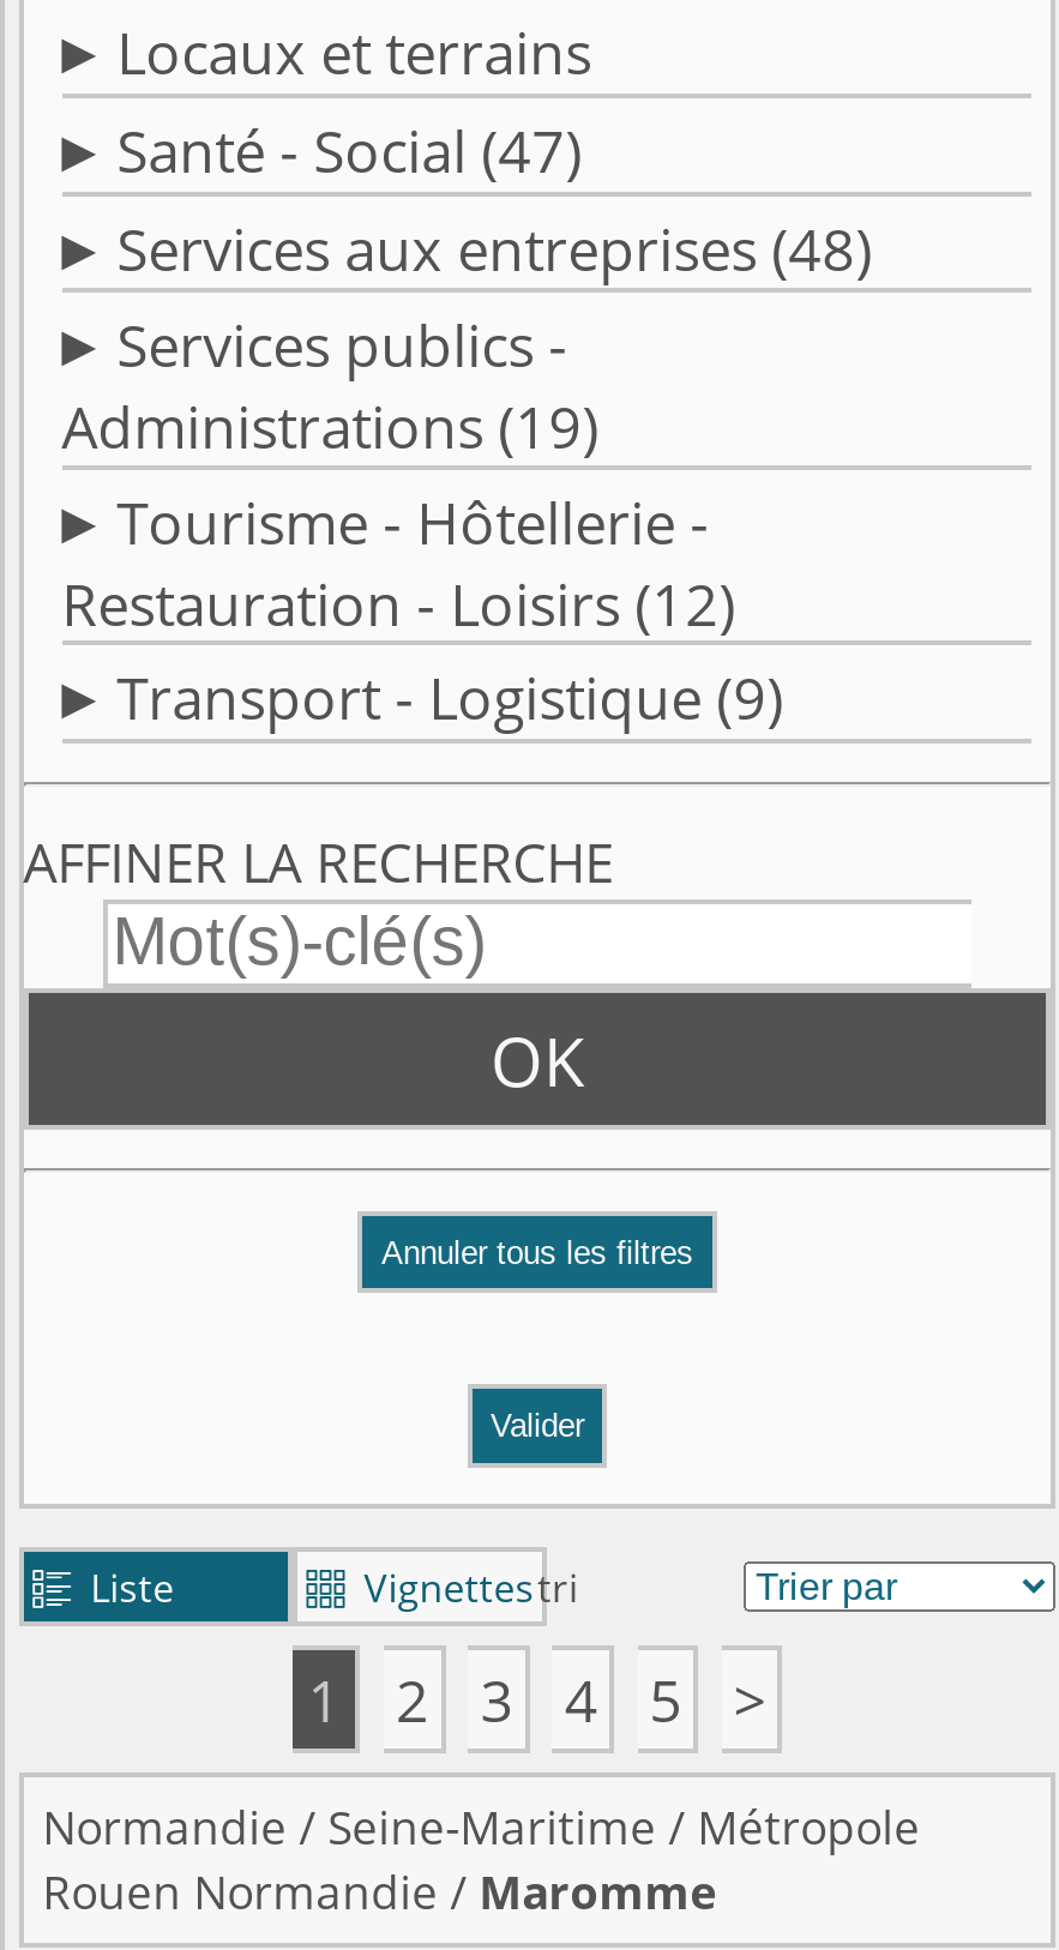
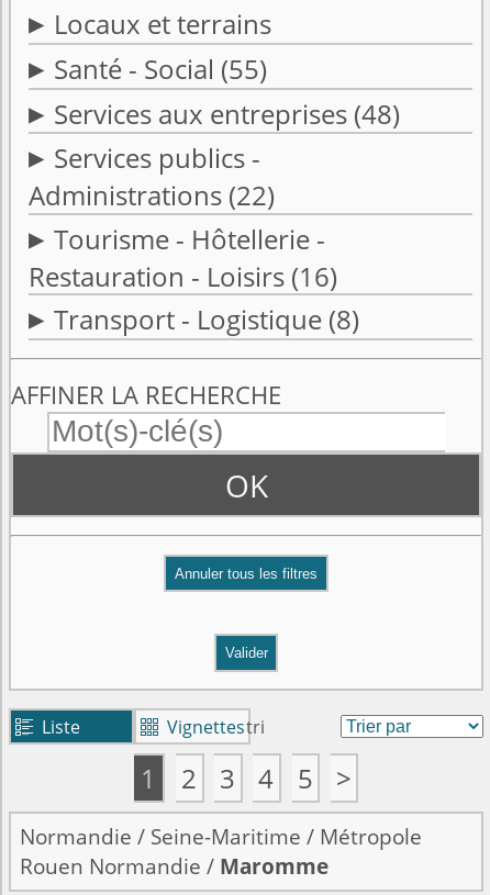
[117,110,582,189] Santé - Social (47) -> [53,50,267,87] Santé - Social (55)
[61,386,599,466] Administrations (19) -> [28,177,274,213] Administrations (22)
[61,563,735,642] Restauration - Loisirs (12) -> [28,258,337,294] Restauration - Loisirs (16)
[117,658,783,737] Transport - Logistique (9) -> [53,301,359,337] Transport - Logistique (8)

